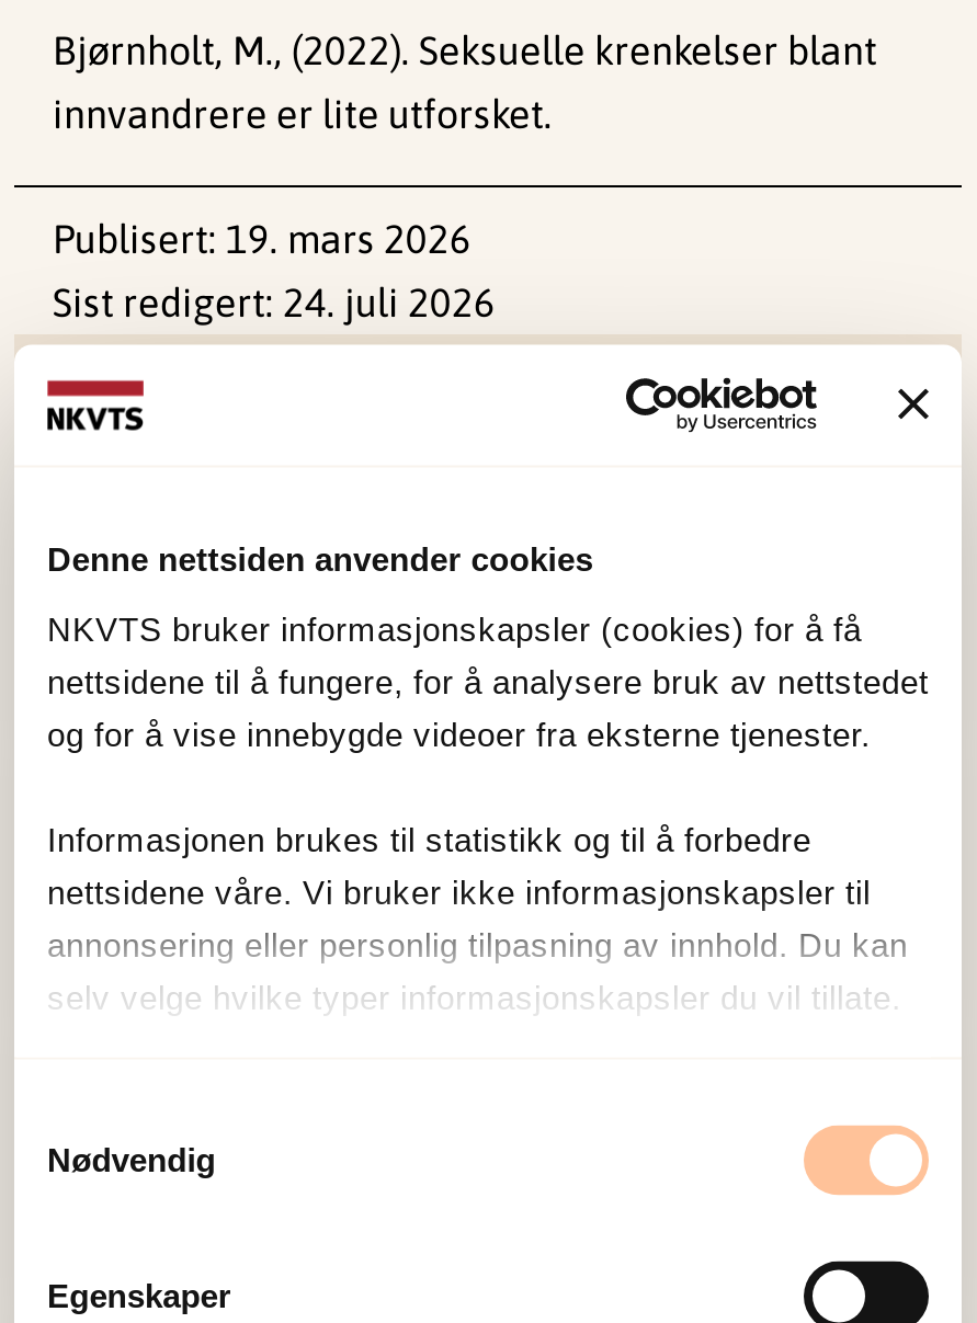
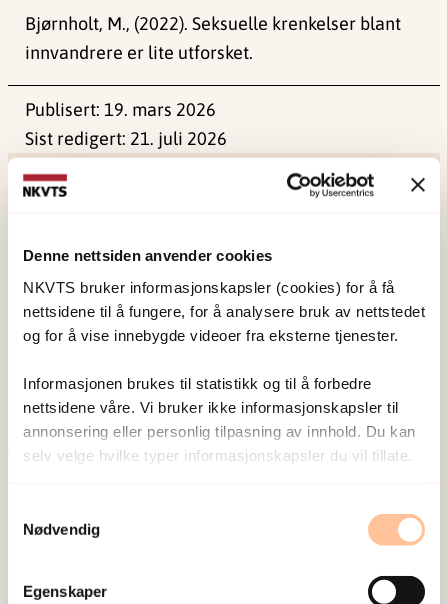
[52,280,495,326] Sist redigert: 24. juli 2026 -> [25,128,227,149] Sist redigert: 21. juli 2026

